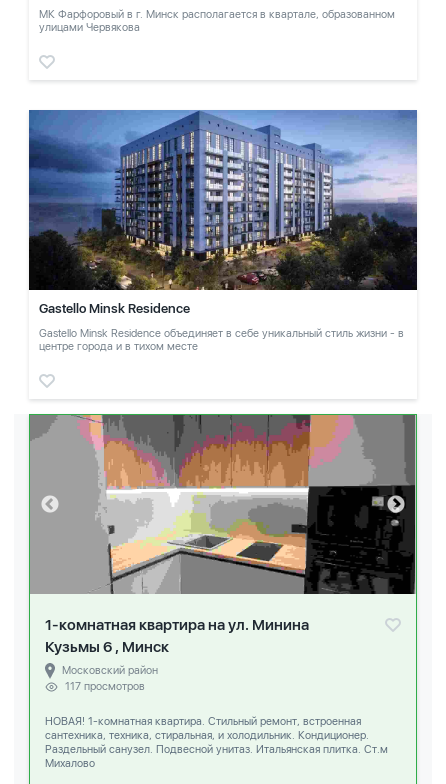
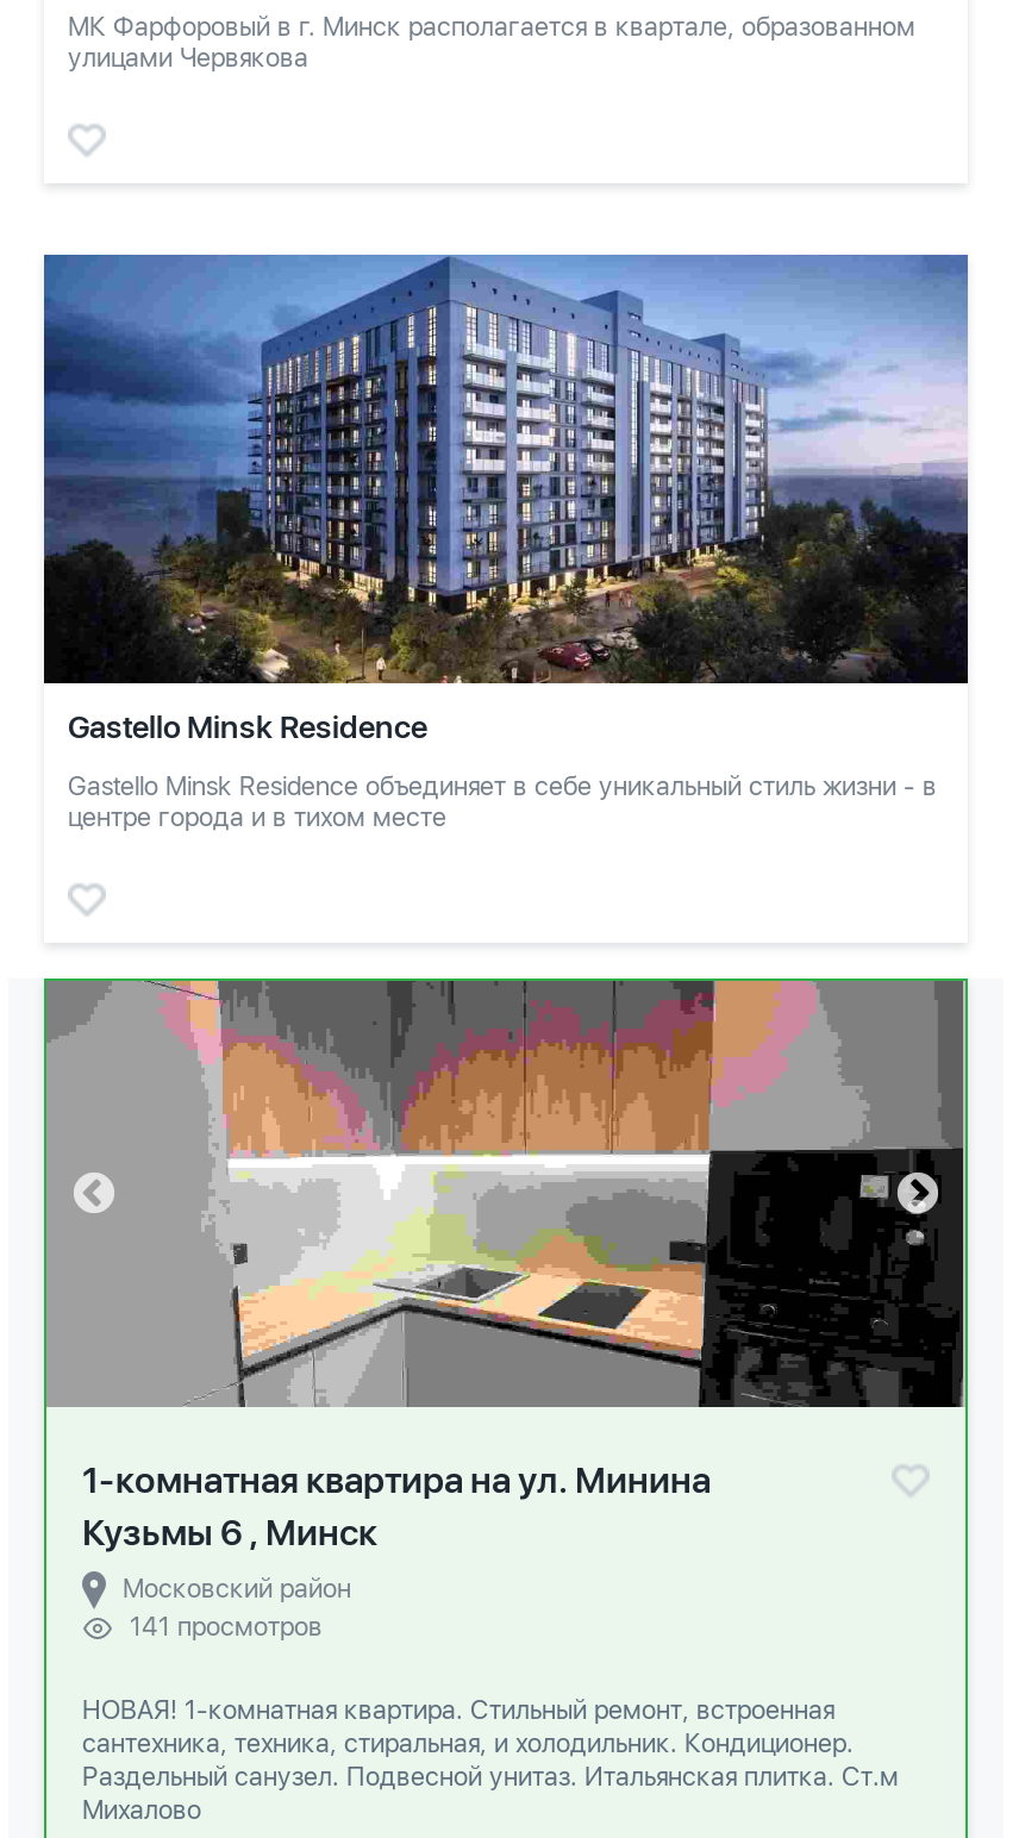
[65,680,145,693] 117 просмотров -> [130,1612,323,1643] 141 просмотров

